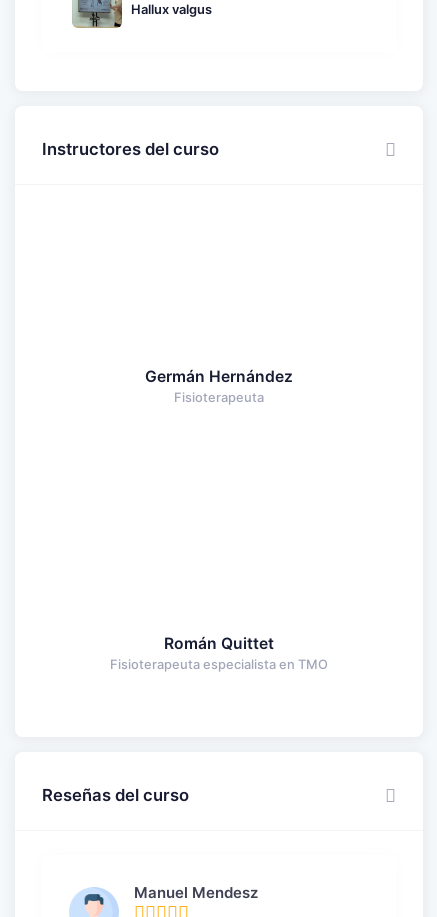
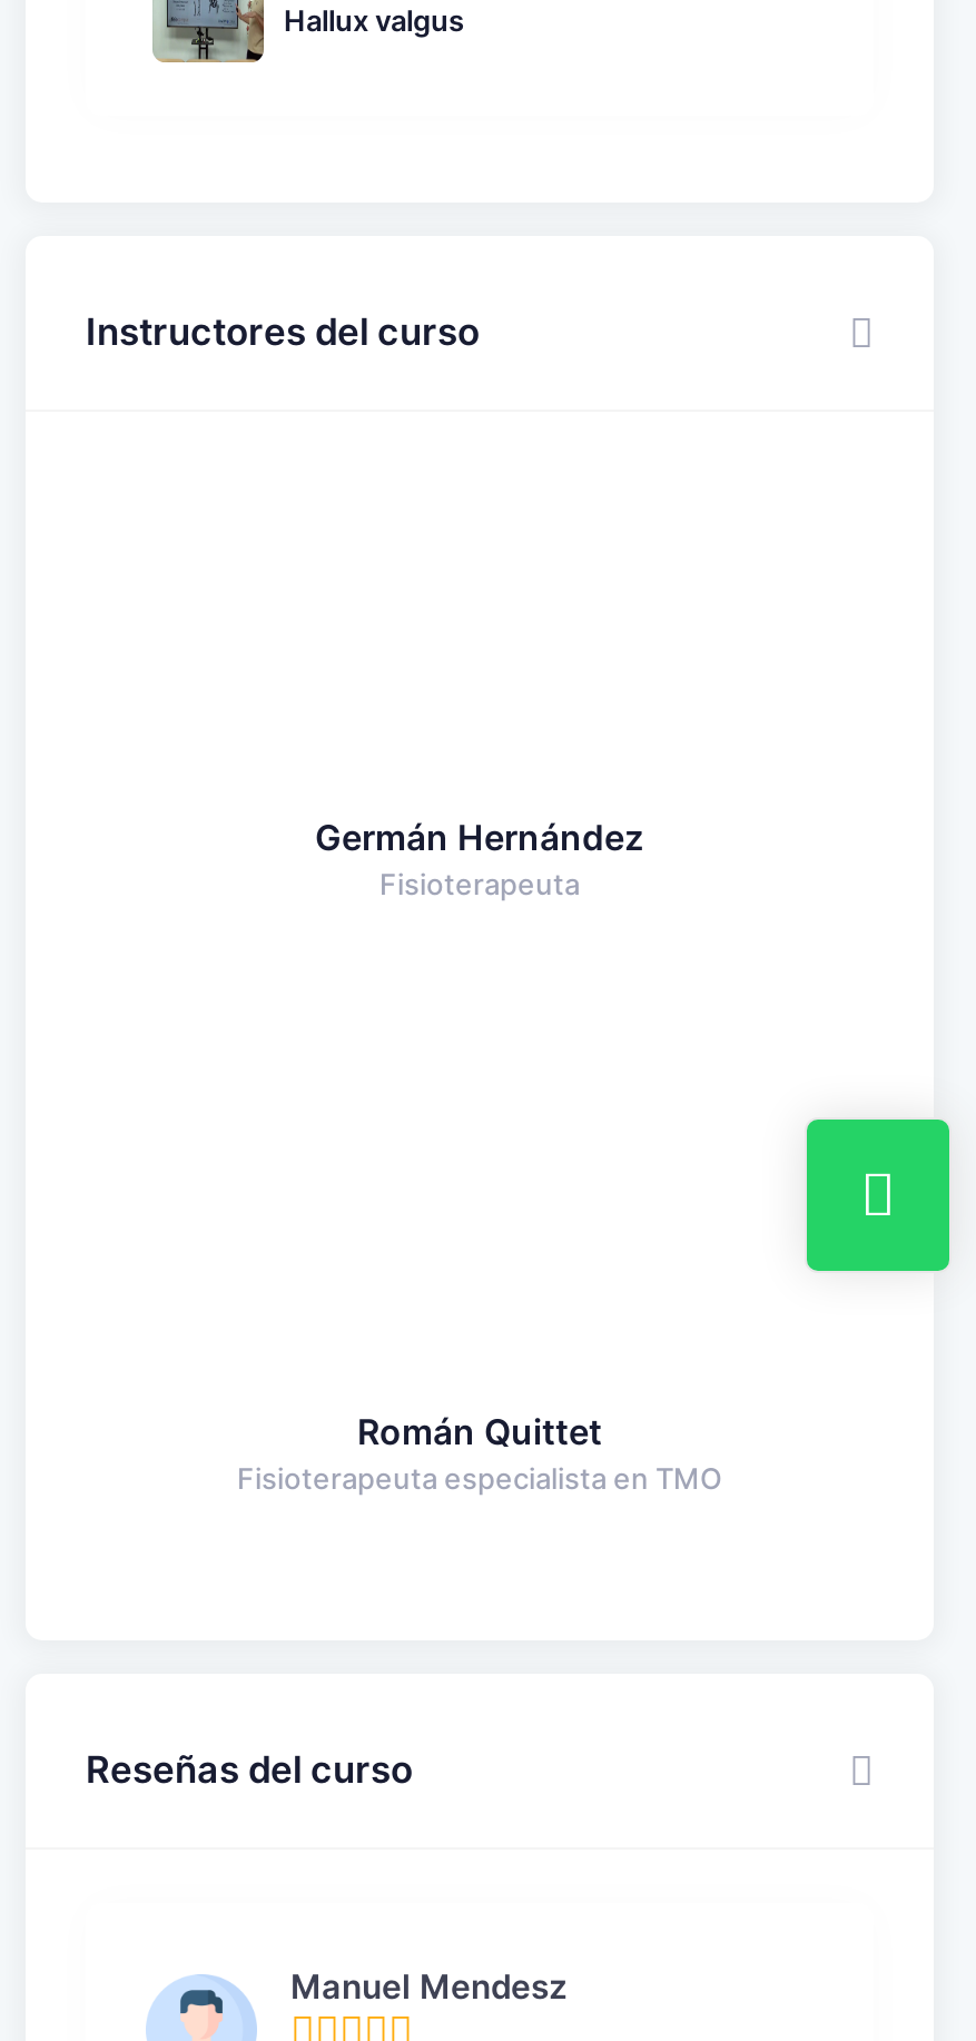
none -> [802,1115,954,1275] [image]

